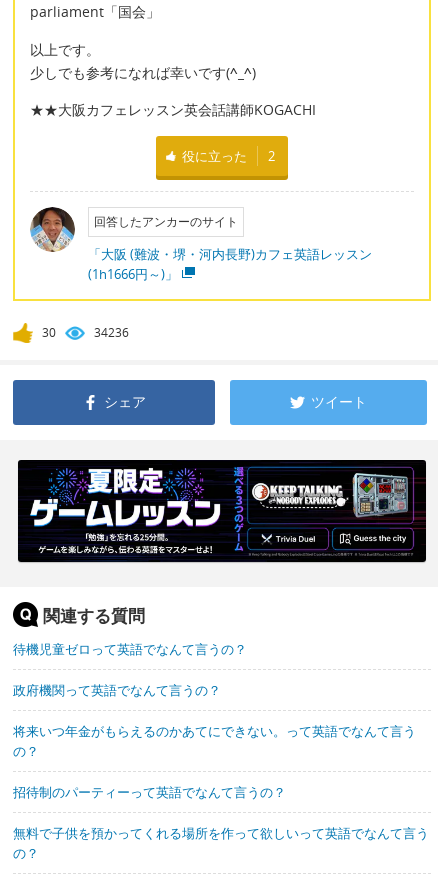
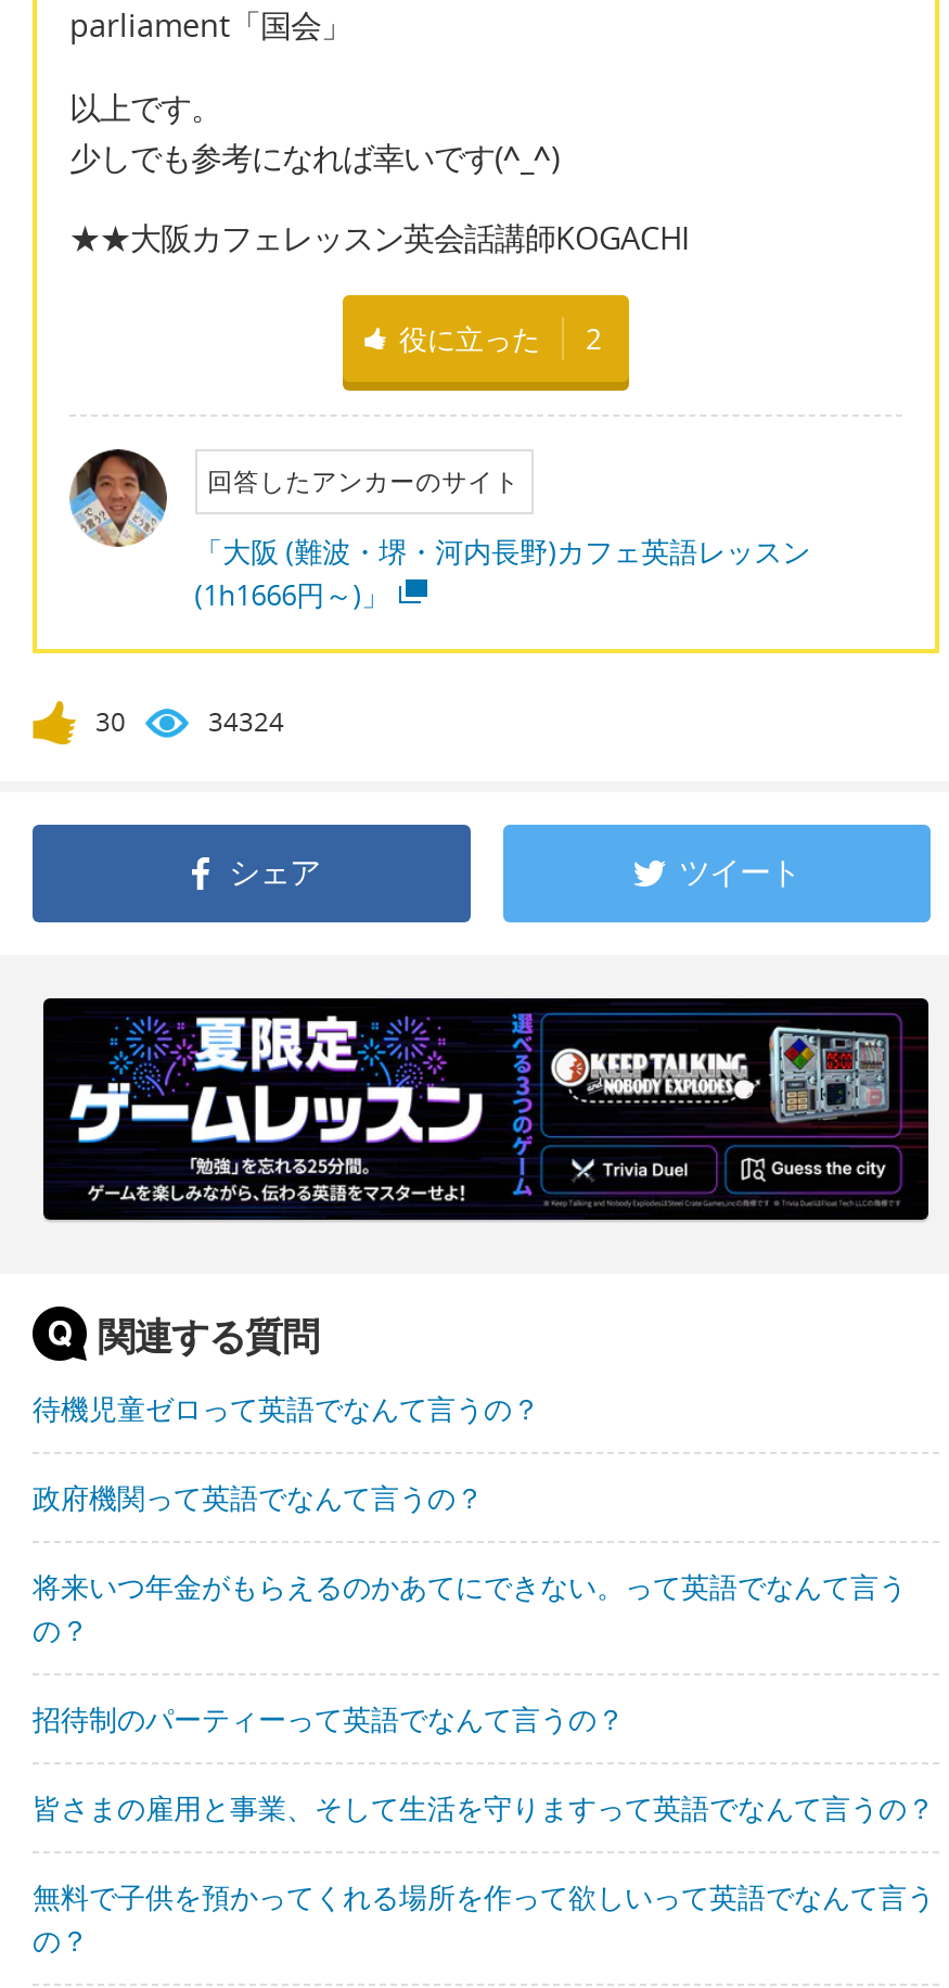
[94,324,129,341] 34236 -> [208,702,284,739] 34324
none -> [33,1787,935,1827] 皆さまの雇用と事業、そして生活を守りますって英語でなんて言うの？

